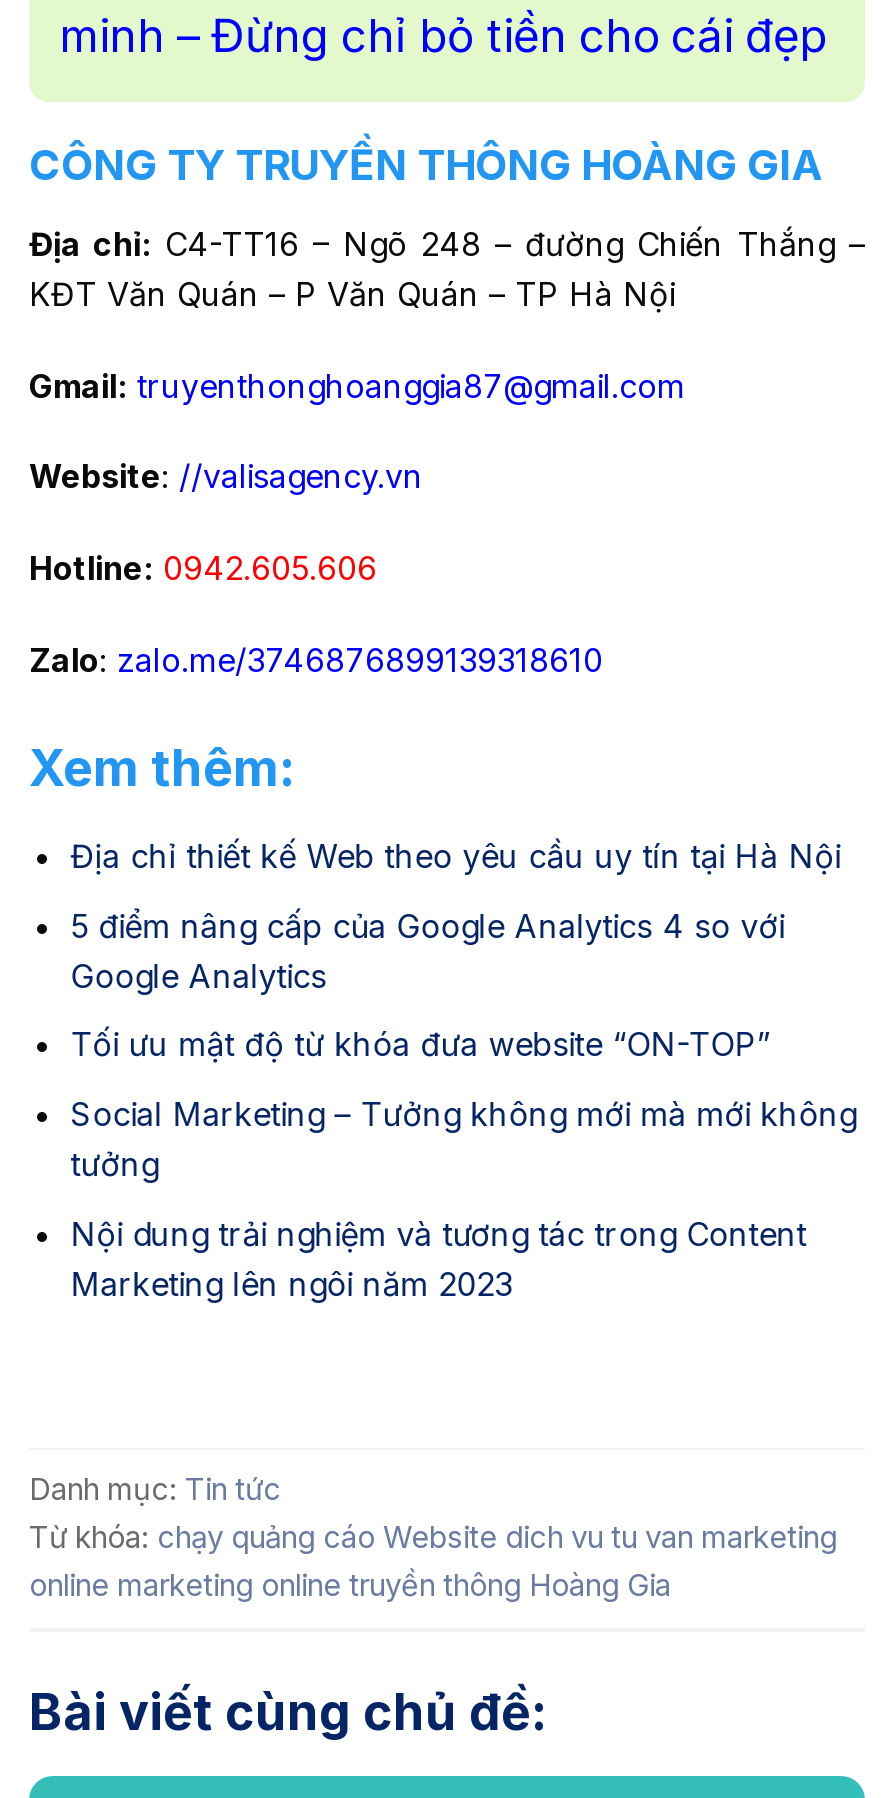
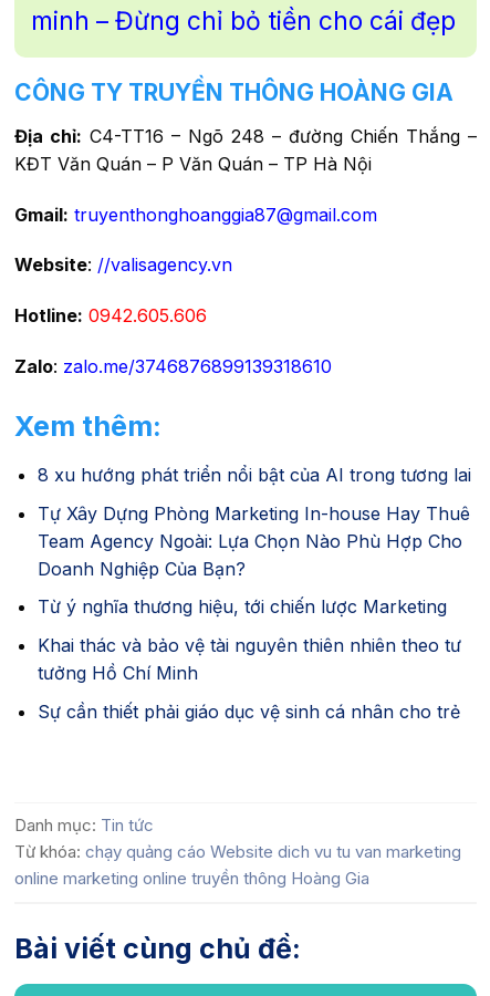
[71,836,841,876] Địa chỉ thiết kế Web theo yêu cầu uy tín tại Hà Nội -> [37,464,471,486] 8 xu hướng phát triển nổi bật của AI trong tương lai
[71,906,785,996] 5 điểm nâng cấp của Google Analytics 4 so với | Google Analytics -> [37,502,470,580] Tự Xây Dựng Phòng Marketing In-house Hay Thuê | Team Agency Ngoài: Lựa Chọn Nào Phù Hợp Cho | Doanh Nghiệp Của Bạn?
[71,1025,771,1065] Tối ưu mật độ từ khóa đưa website “ON-TOP” -> [37,596,447,618] Từ ý nghĩa thương hiệu, tới chiến lược Marketing
[71,1094,857,1184] Social Marketing – Tưởng không mới mà mới không | tưởng -> [37,634,461,684] Khai thác và bảo vệ tài nguyên thiên nhiên theo tư | tưởng Hồ Chí Minh
[71,1213,807,1303] Nội dung trải nghiệm và tương tác trong Content | Marketing lên ngôi năm 2023 -> [37,700,460,722] Sự cần thiết phải giáo dục vệ sinh cá nhân cho trẻ

